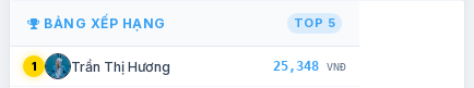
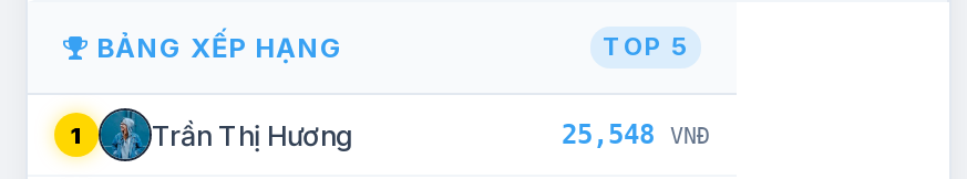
[273,58,346,73] 25,348 VNĐ -> [562,118,710,149] 25,548 VNĐ

